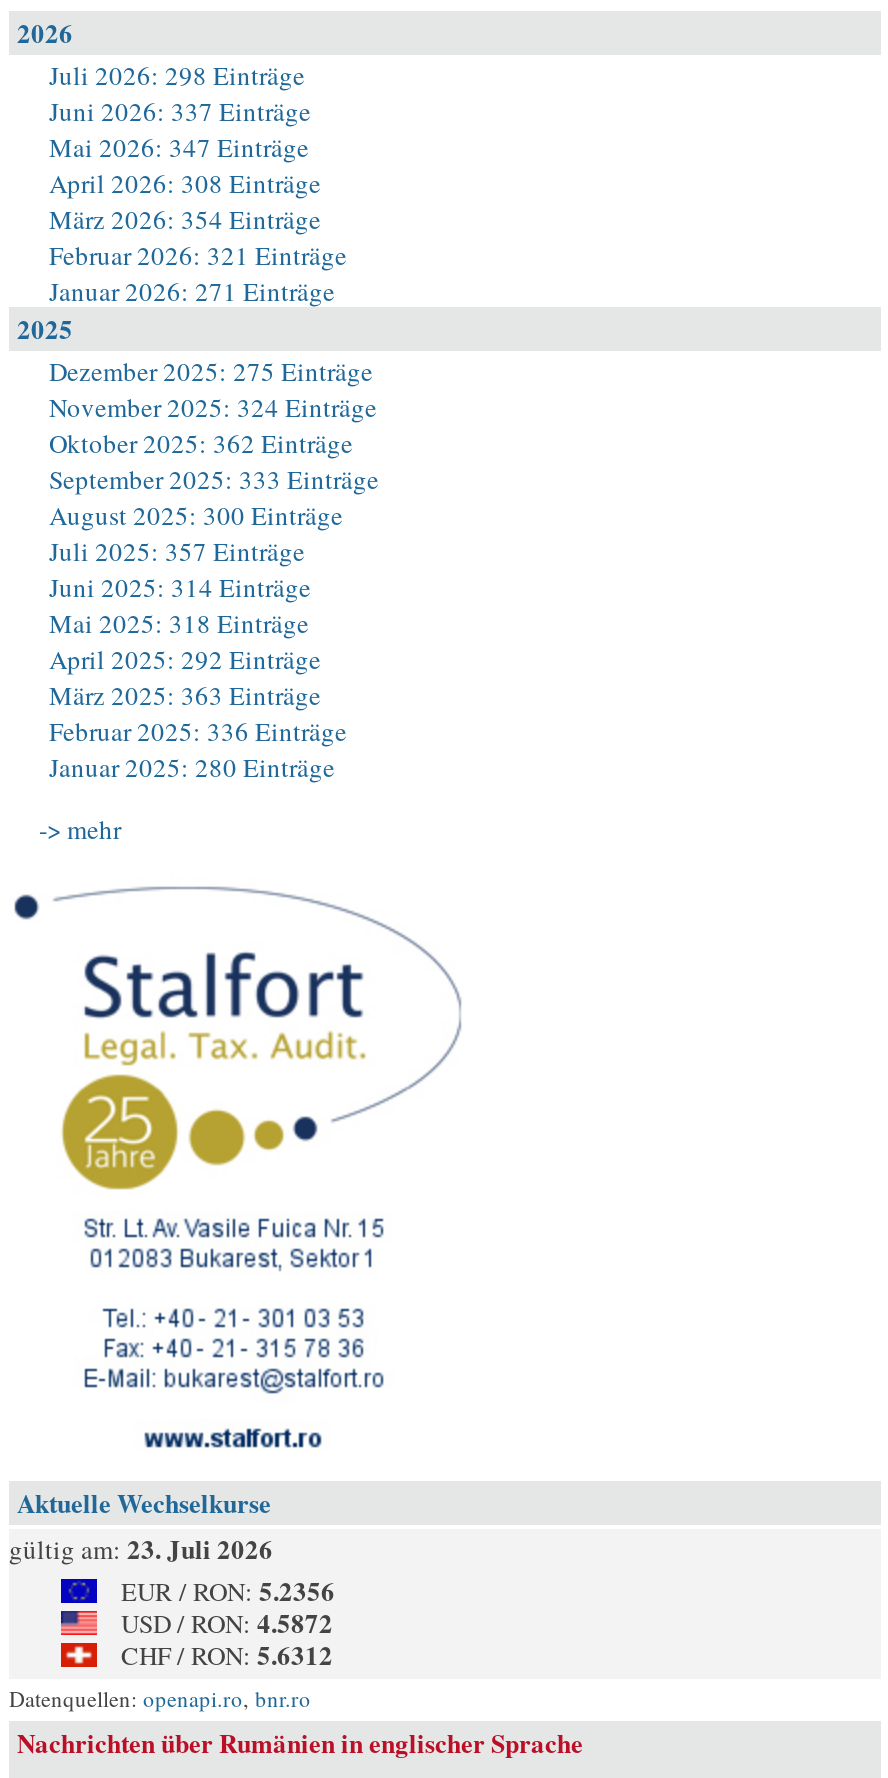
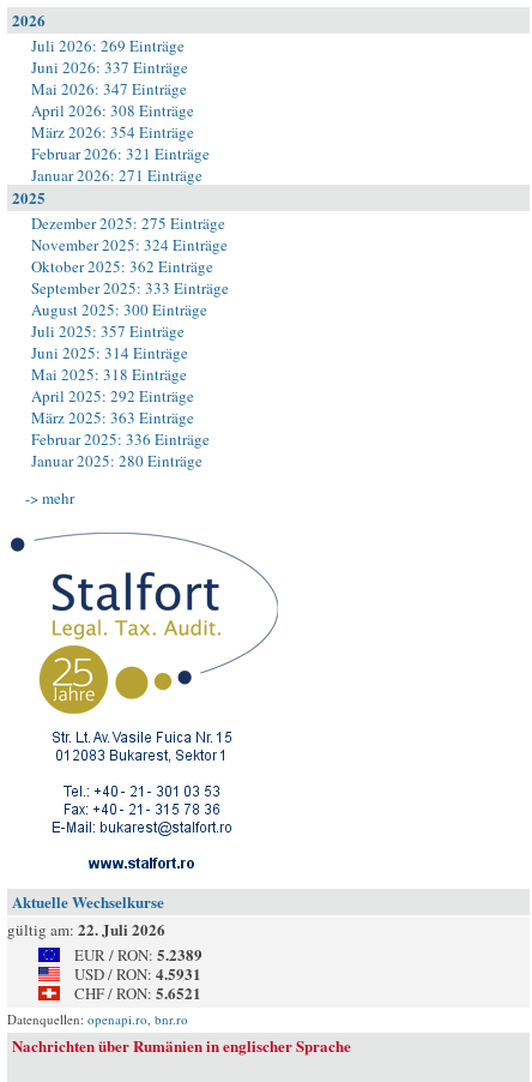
[49,57,305,93] Juli 2026: 298 Einträge -> [31,35,185,56] Juli 2026: 269 Einträge
[9,1529,273,1567] gültig am: 23. Juli 2026 -> [7,918,165,940] gültig am: 22. Juli 2026
[121,1571,335,1609] EUR / RON: 5.2356 -> [74,943,202,966] EUR / RON: 5.2389
[121,1603,333,1641] USD / RON: 4.5872 -> [74,962,201,985] USD / RON: 4.5931
[121,1635,333,1673] CHF / RON: 5.6312 -> [74,981,201,1004] CHF / RON: 5.6521

